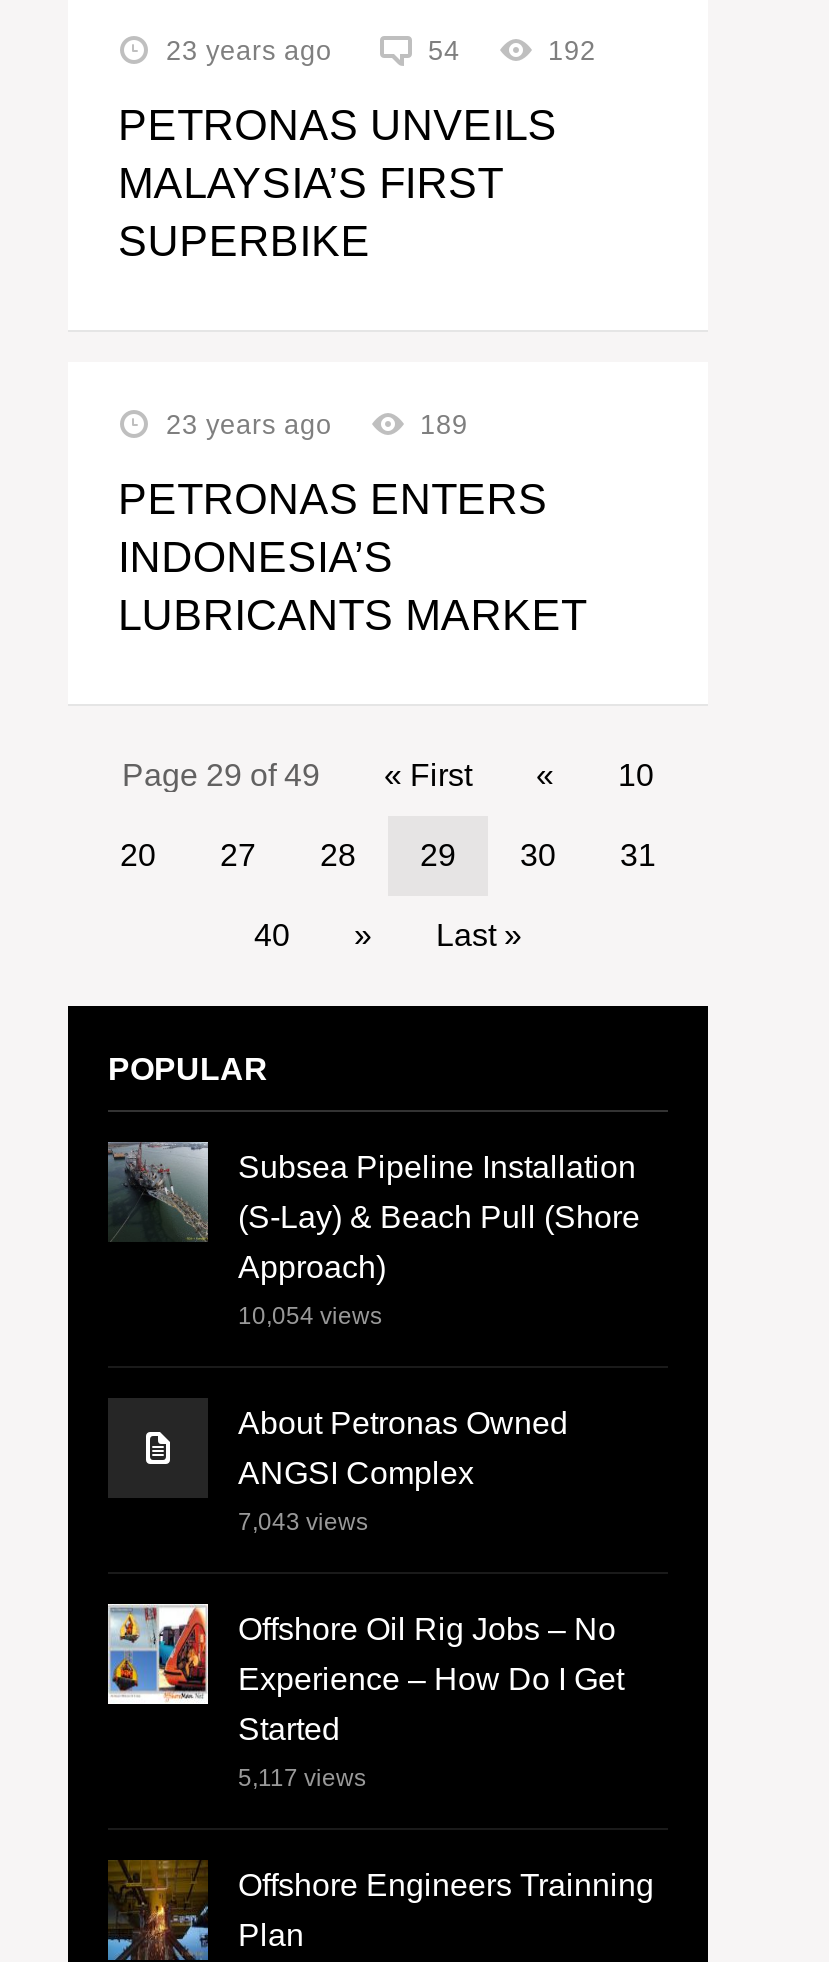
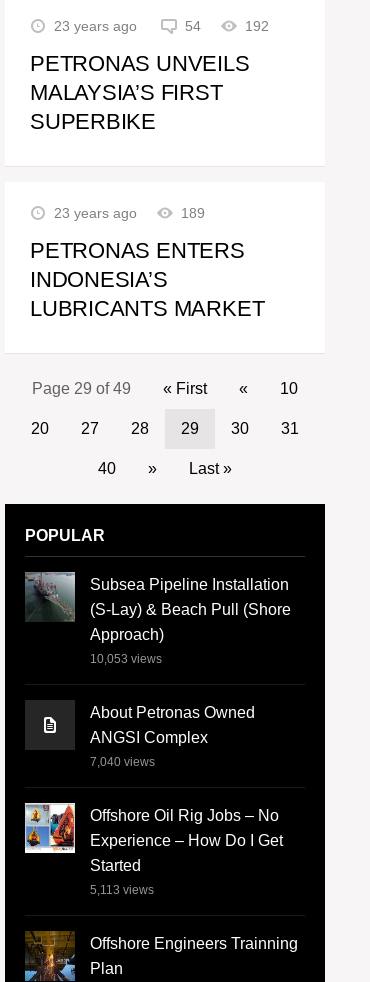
[238,1302,382,1330] 10,054 views -> [90,652,162,666] 10,053 views
[238,1508,368,1536] 7,043 views -> [90,755,155,769] 7,040 views
[238,1764,366,1792] 5,117 views -> [90,883,154,897] 5,113 views

